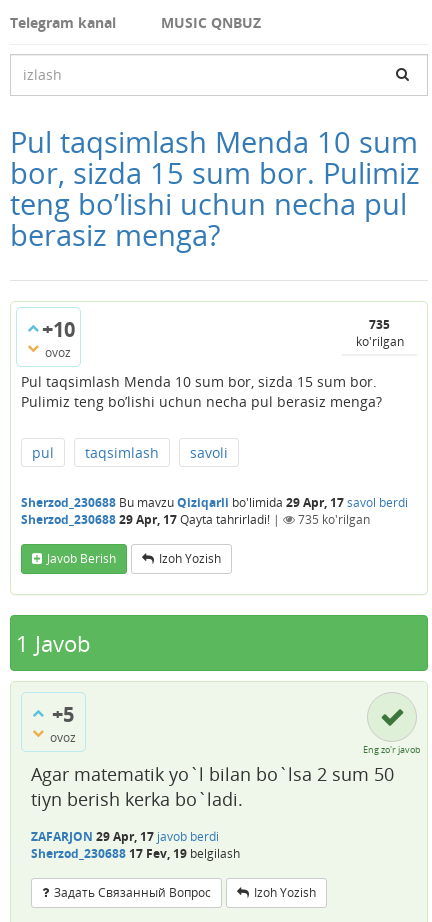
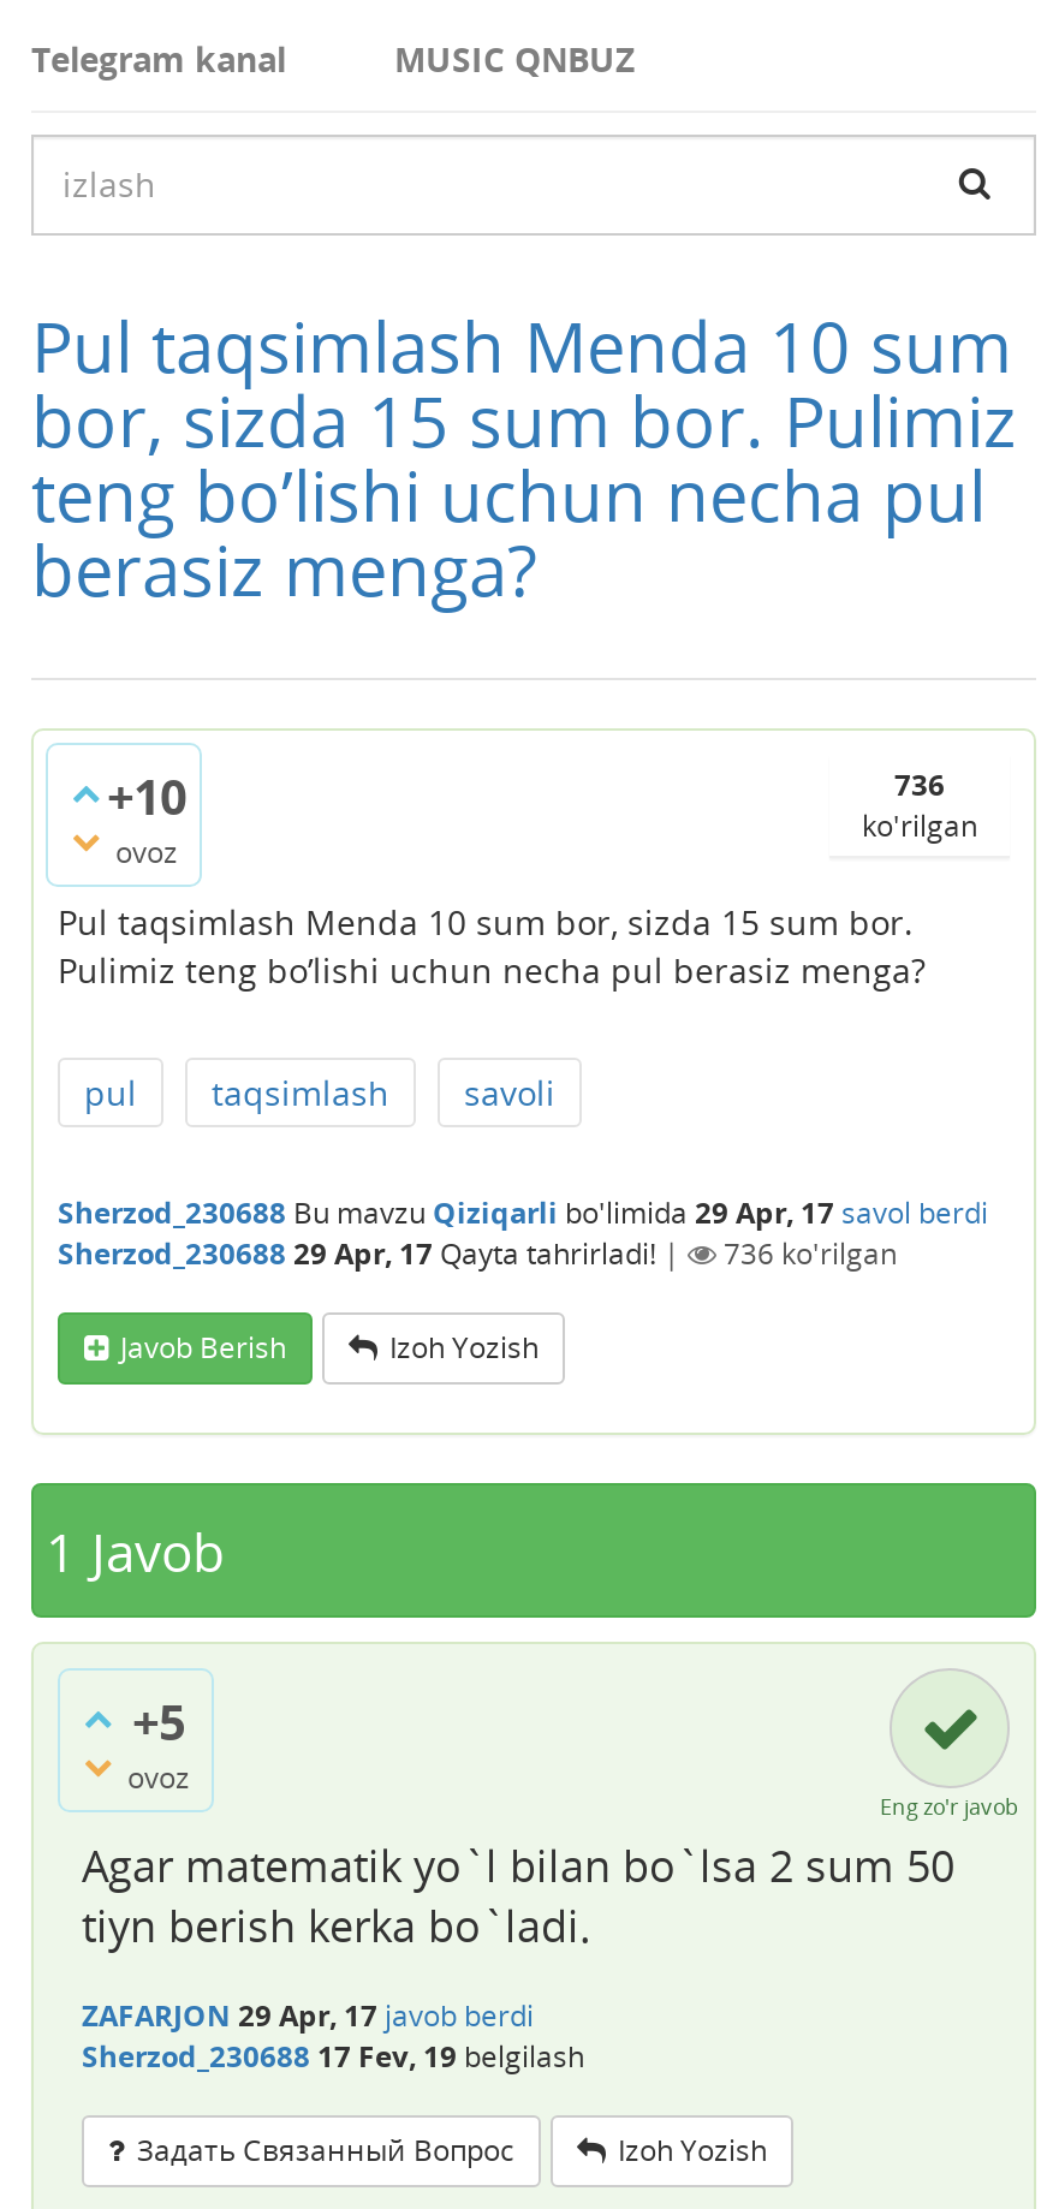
[369,315,390,332] 735 -> [894,763,945,804] 736
[298,510,370,527] 735 ko'rilgan -> [724,1232,897,1273] 736 ko'rilgan

